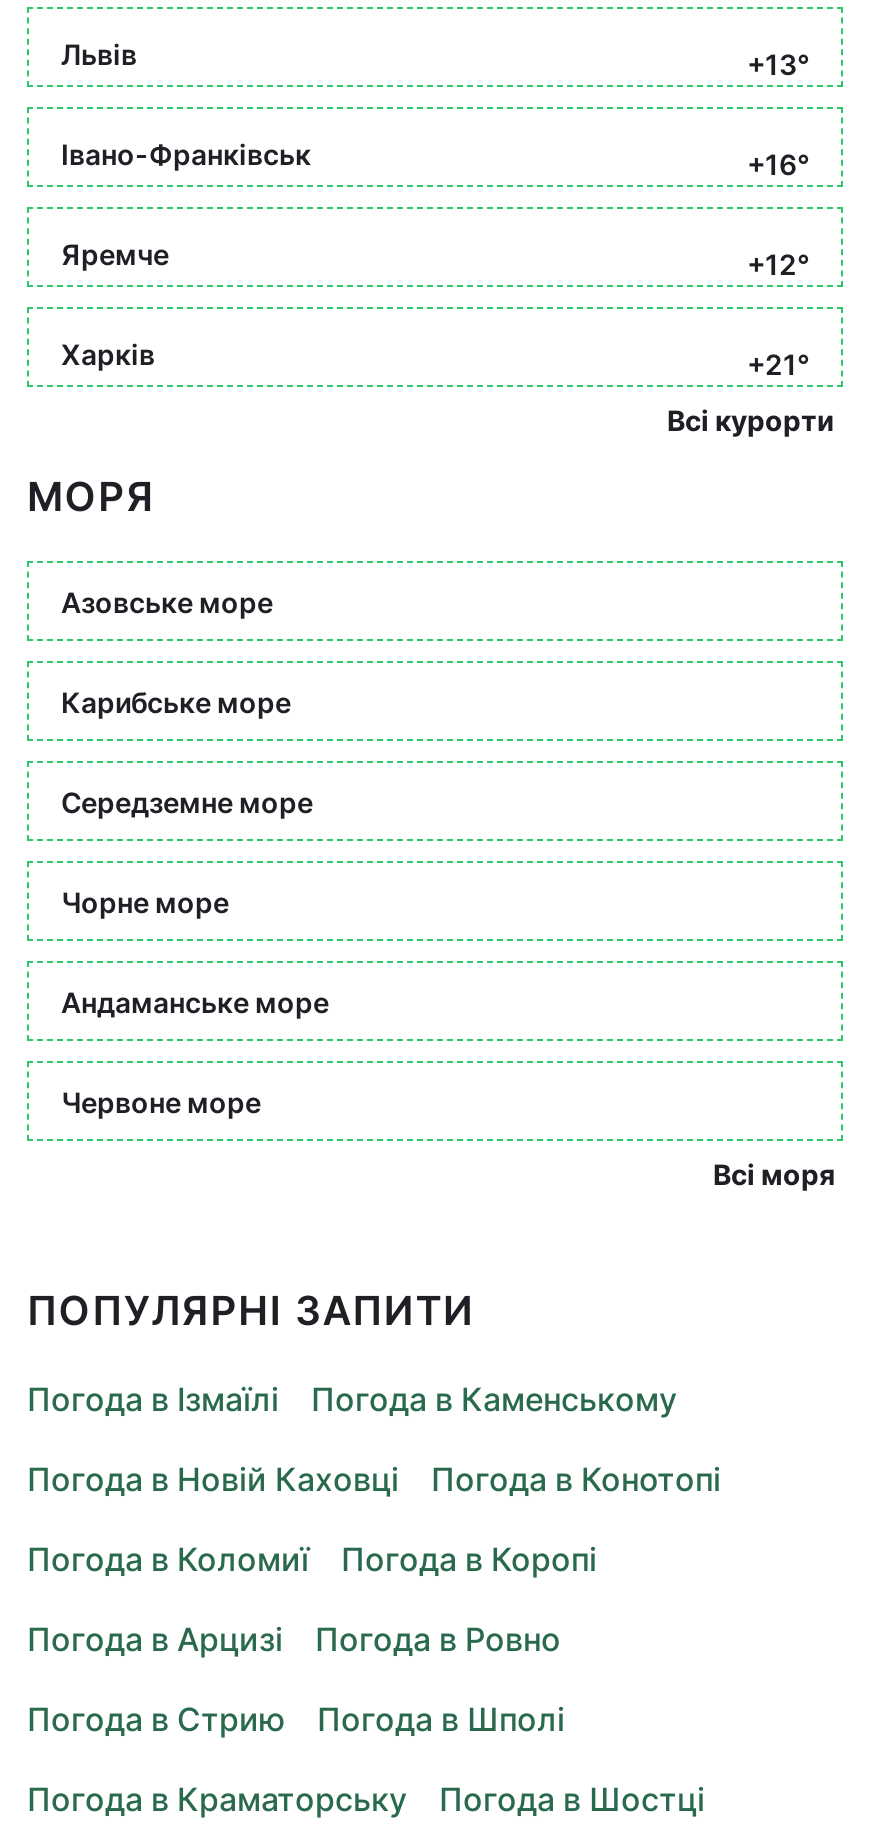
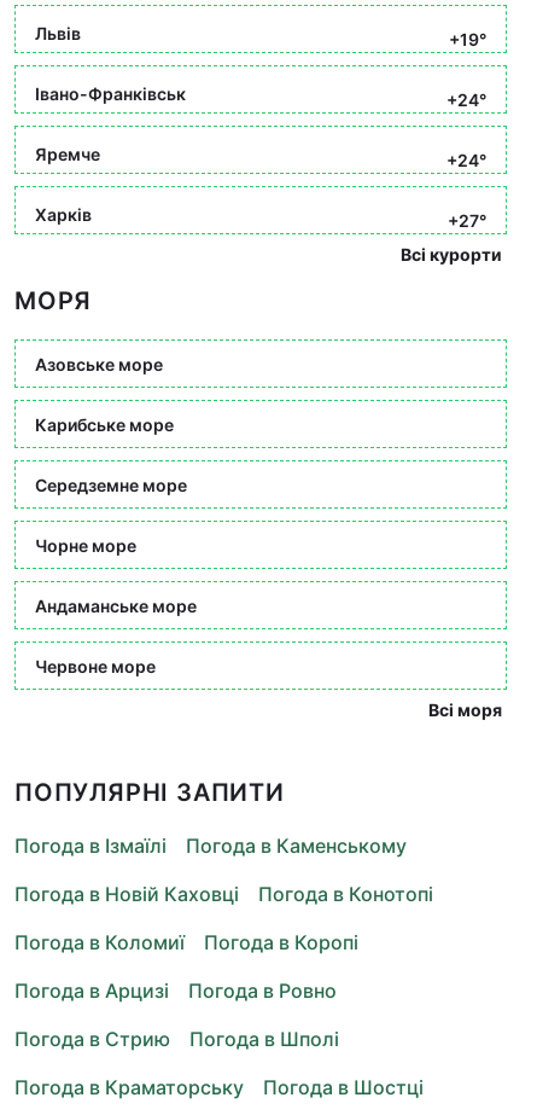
[747,47,809,81] +13° -> [449,29,486,50] +19°
[747,147,809,181] +16° -> [446,89,486,110] +24°
[747,247,809,281] +12° -> [446,150,486,170] +24°
[747,347,809,381] +21° -> [448,210,486,231] +27°

